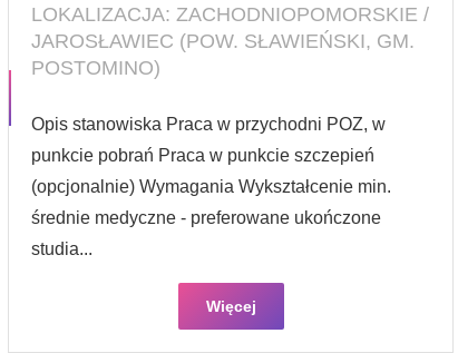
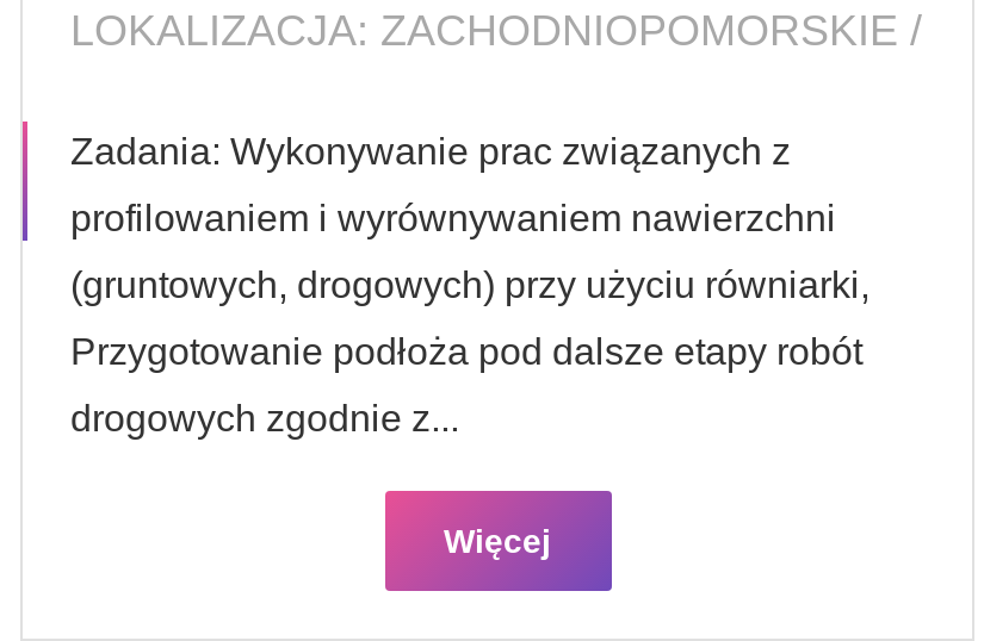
[31,30,415,258] JAROSŁAWIEC (POW. SŁAWIEŃSKI, GM. | POSTOMINO) | Opis stanowiska Praca w przychodni POZ, w | punkcie pobrań Praca w punkcie szczepień | (opcjonalnie) Wymagania Wykształcenie min. | średnie medyczne - preferowane ukończone | studia... -> [70,131,869,438] Zadania: Wykonywanie prac związanych z | profilowaniem i wyrównywaniem nawierzchni | (gruntowych, drogowych) przy użyciu równiarki, | Przygotowanie podłoża pod dalsze etapy robót | drogowych zgodnie z...

